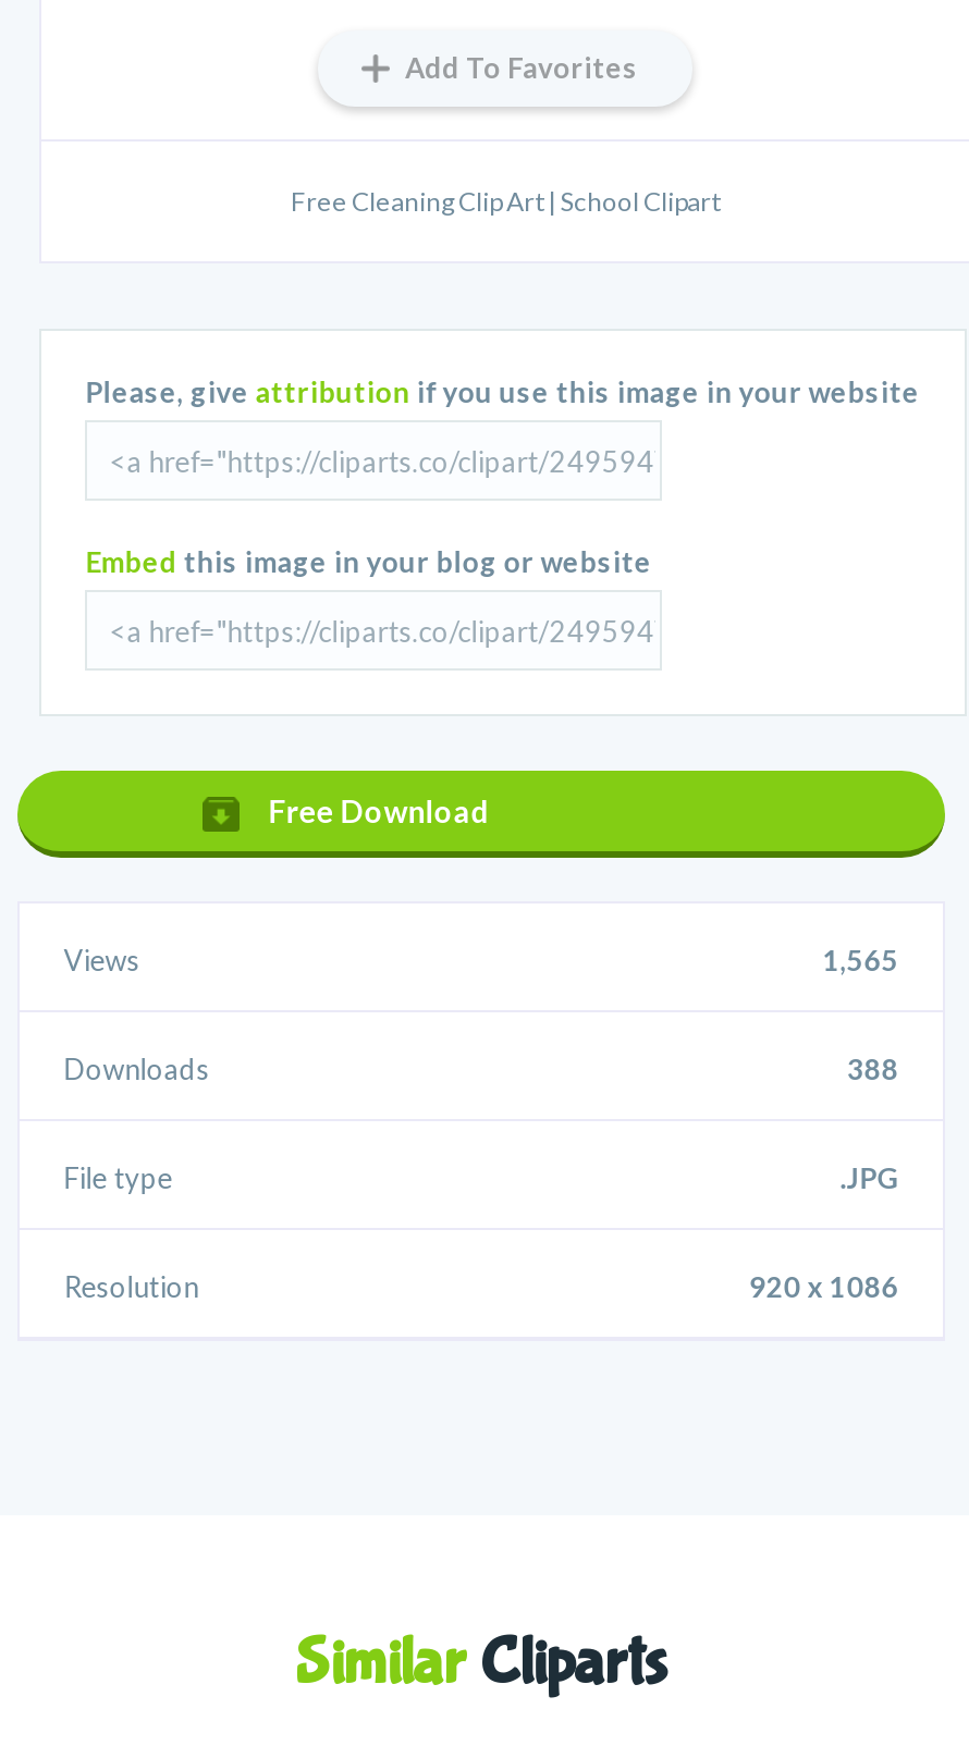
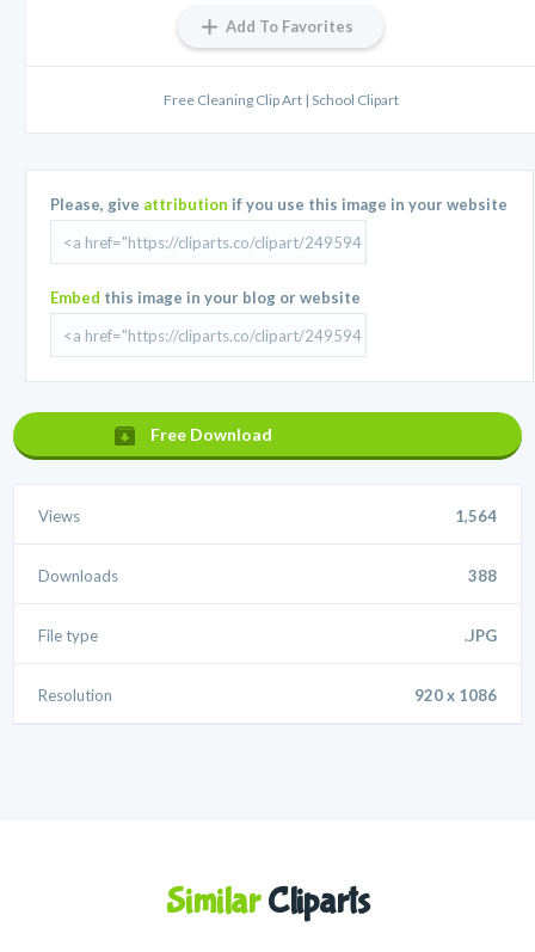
[823,944,899,979] 1,565 -> [455,507,497,526] 1,564

